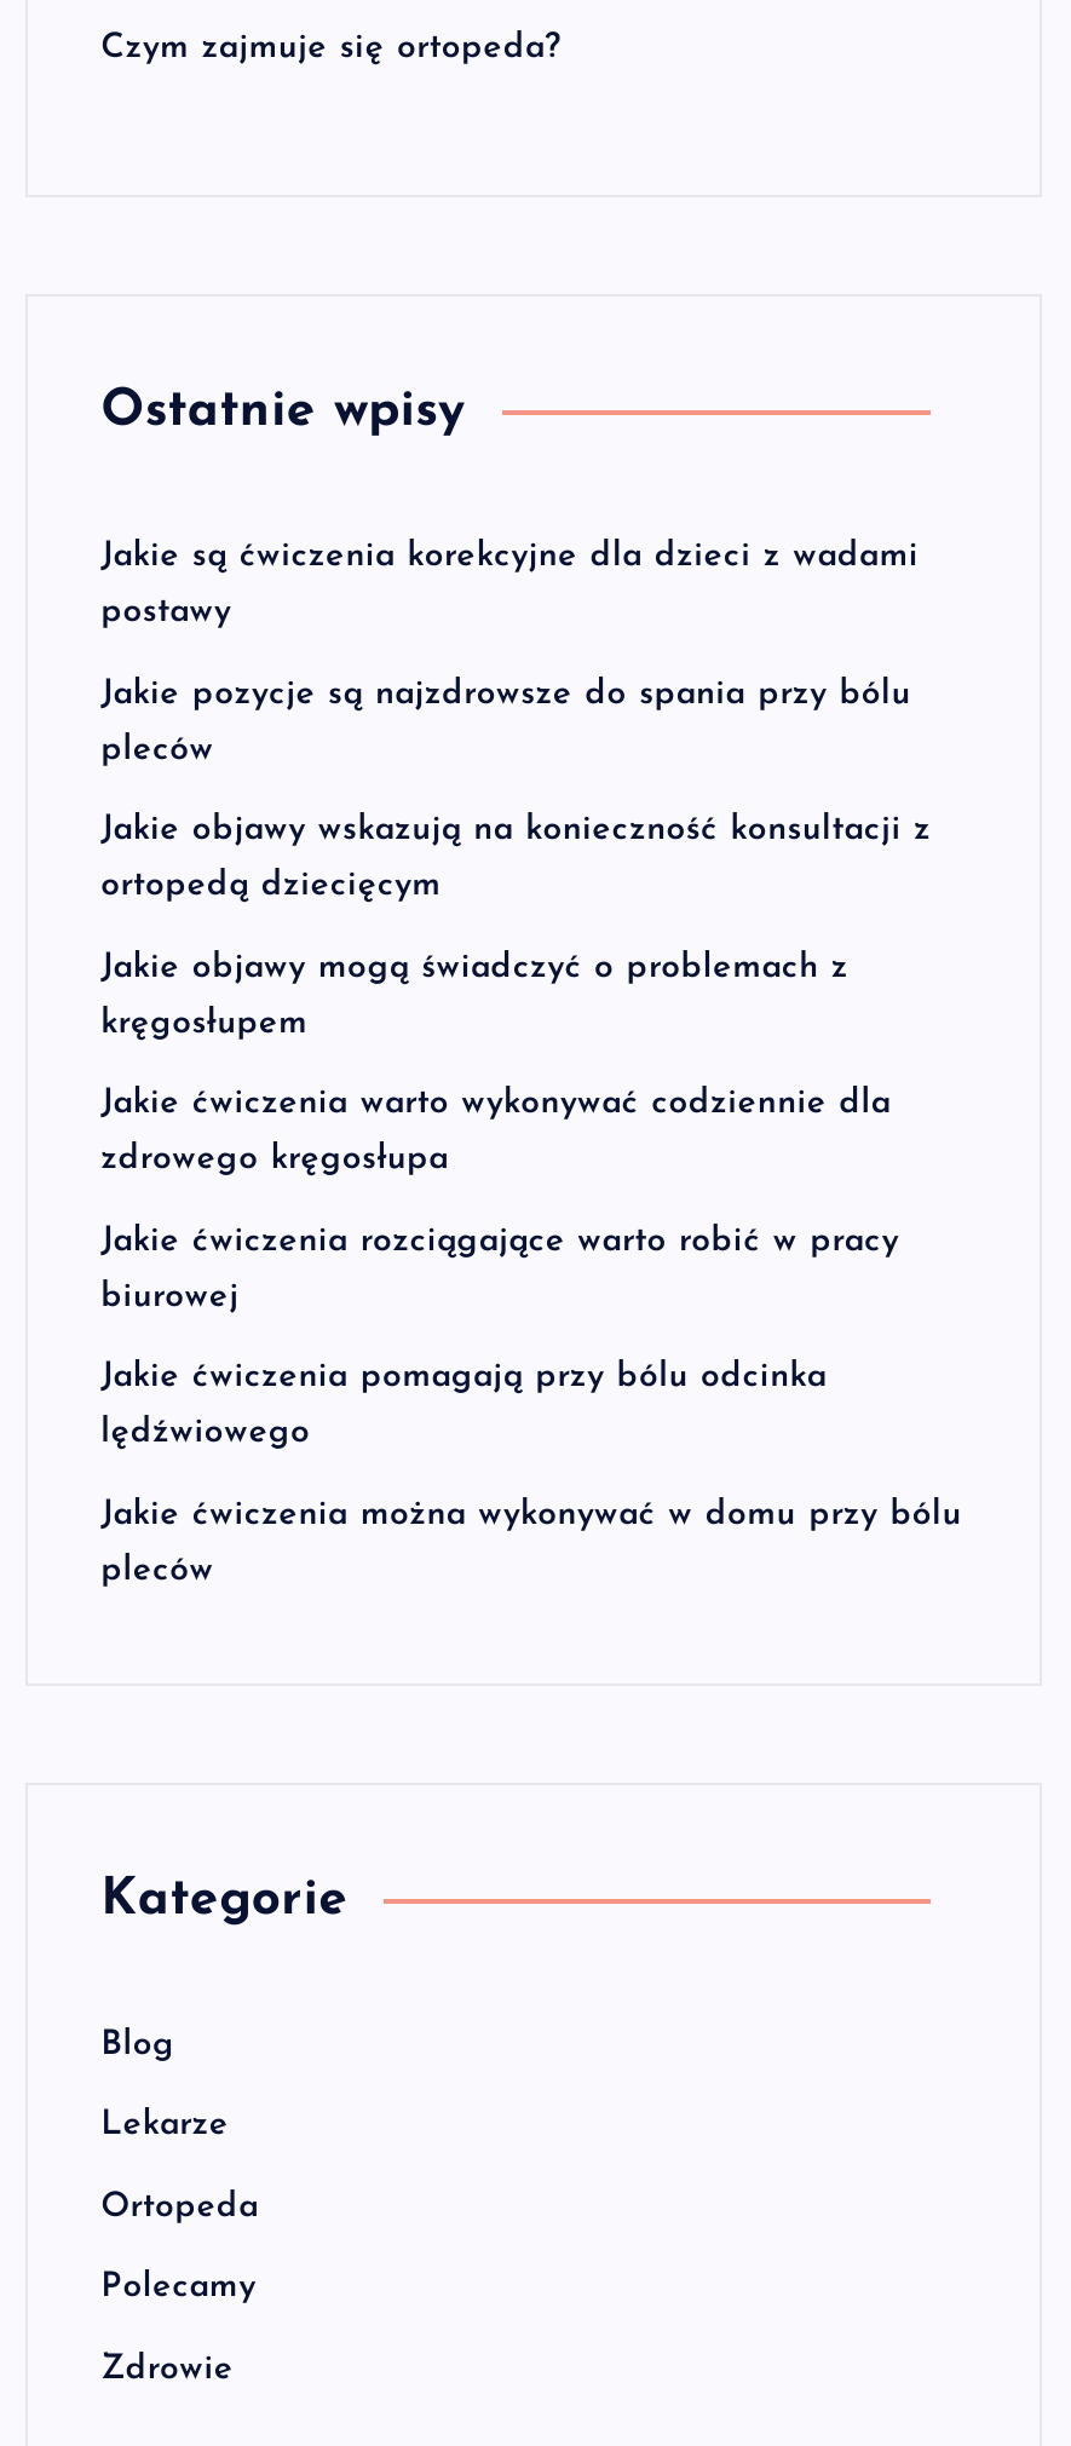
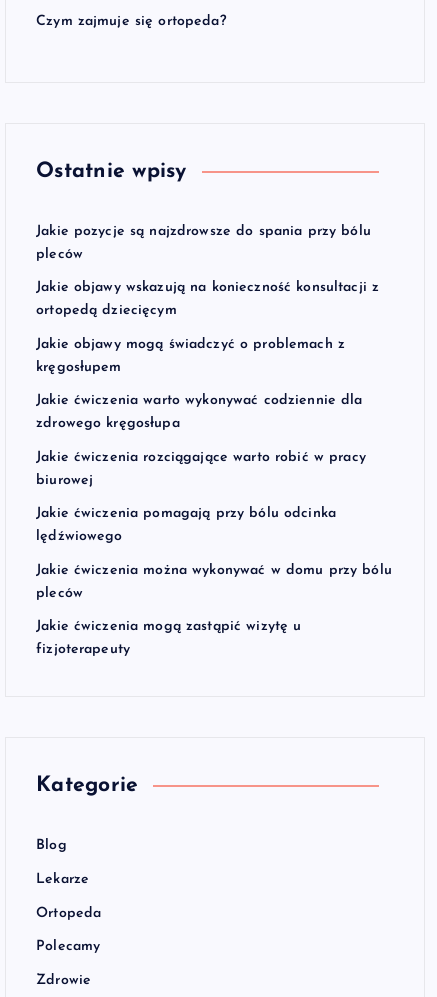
[101,539,919,631] Jakie są ćwiczenia korekcyjne dla dzieci z wadami | postawy -> none
moved [101,676,962,1589] -> [36,224,392,601]: Jakie pozycje są najzdrowsze do spania przy bólu | pleców | Jakie objawy wskazują na konieczność konsultacji z | ... | Jakie ćwiczenia można wykonywać w domu przy bólu | pleców
none -> [36,619,301,657] Jakie ćwiczenia mogą zastąpić wizytę u | fizjoterapeuty

